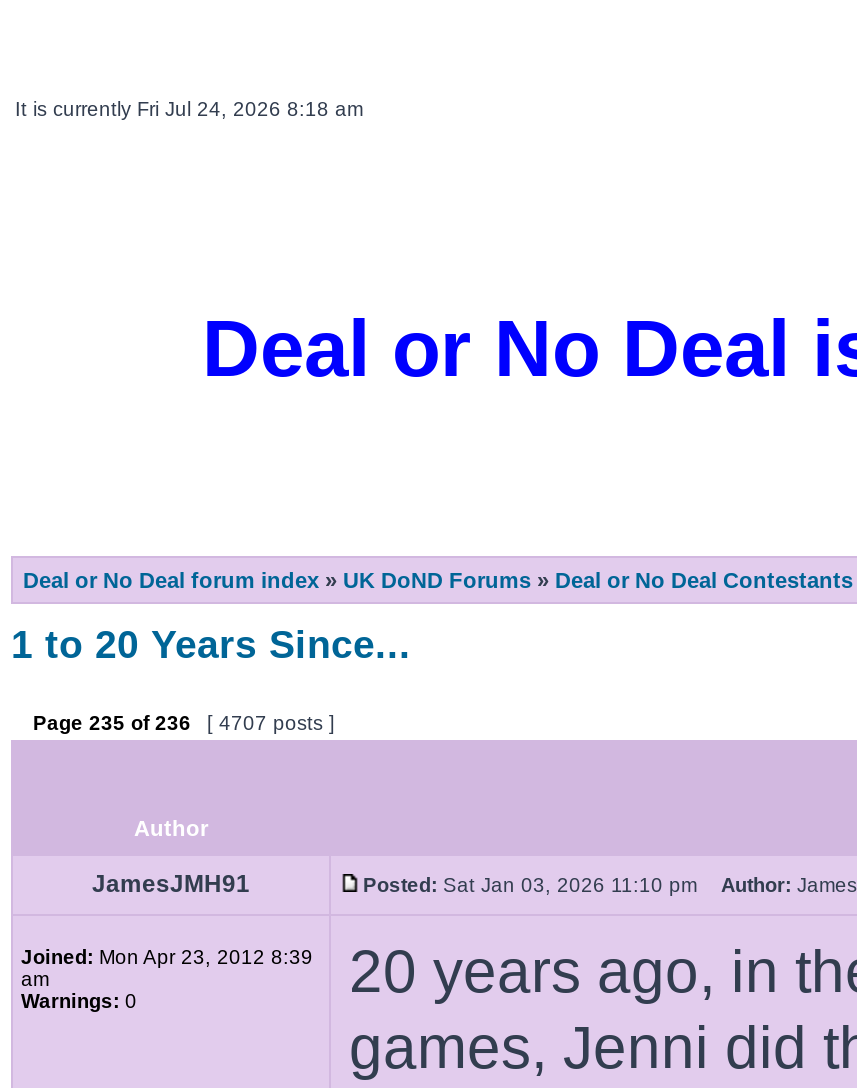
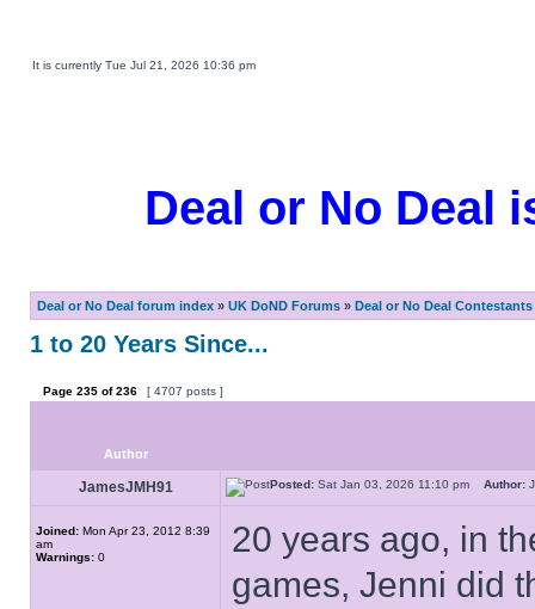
[15,98,363,120] It is currently Fri Jul 24, 2026 8:18 am -> [32,59,256,72] It is currently Tue Jul 21, 2026 10:36 pm

